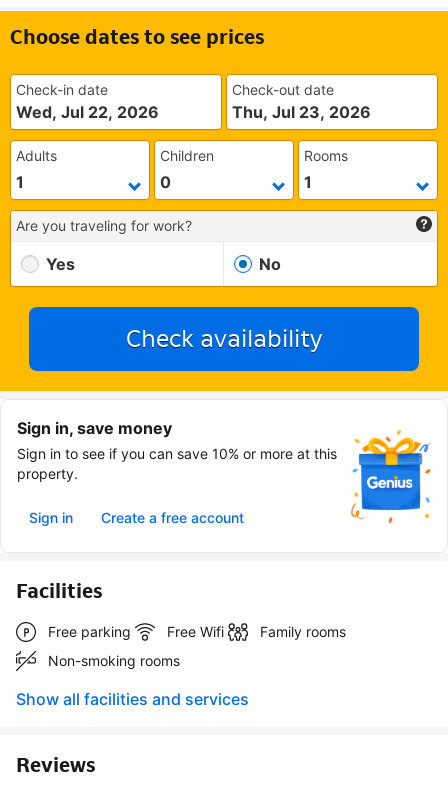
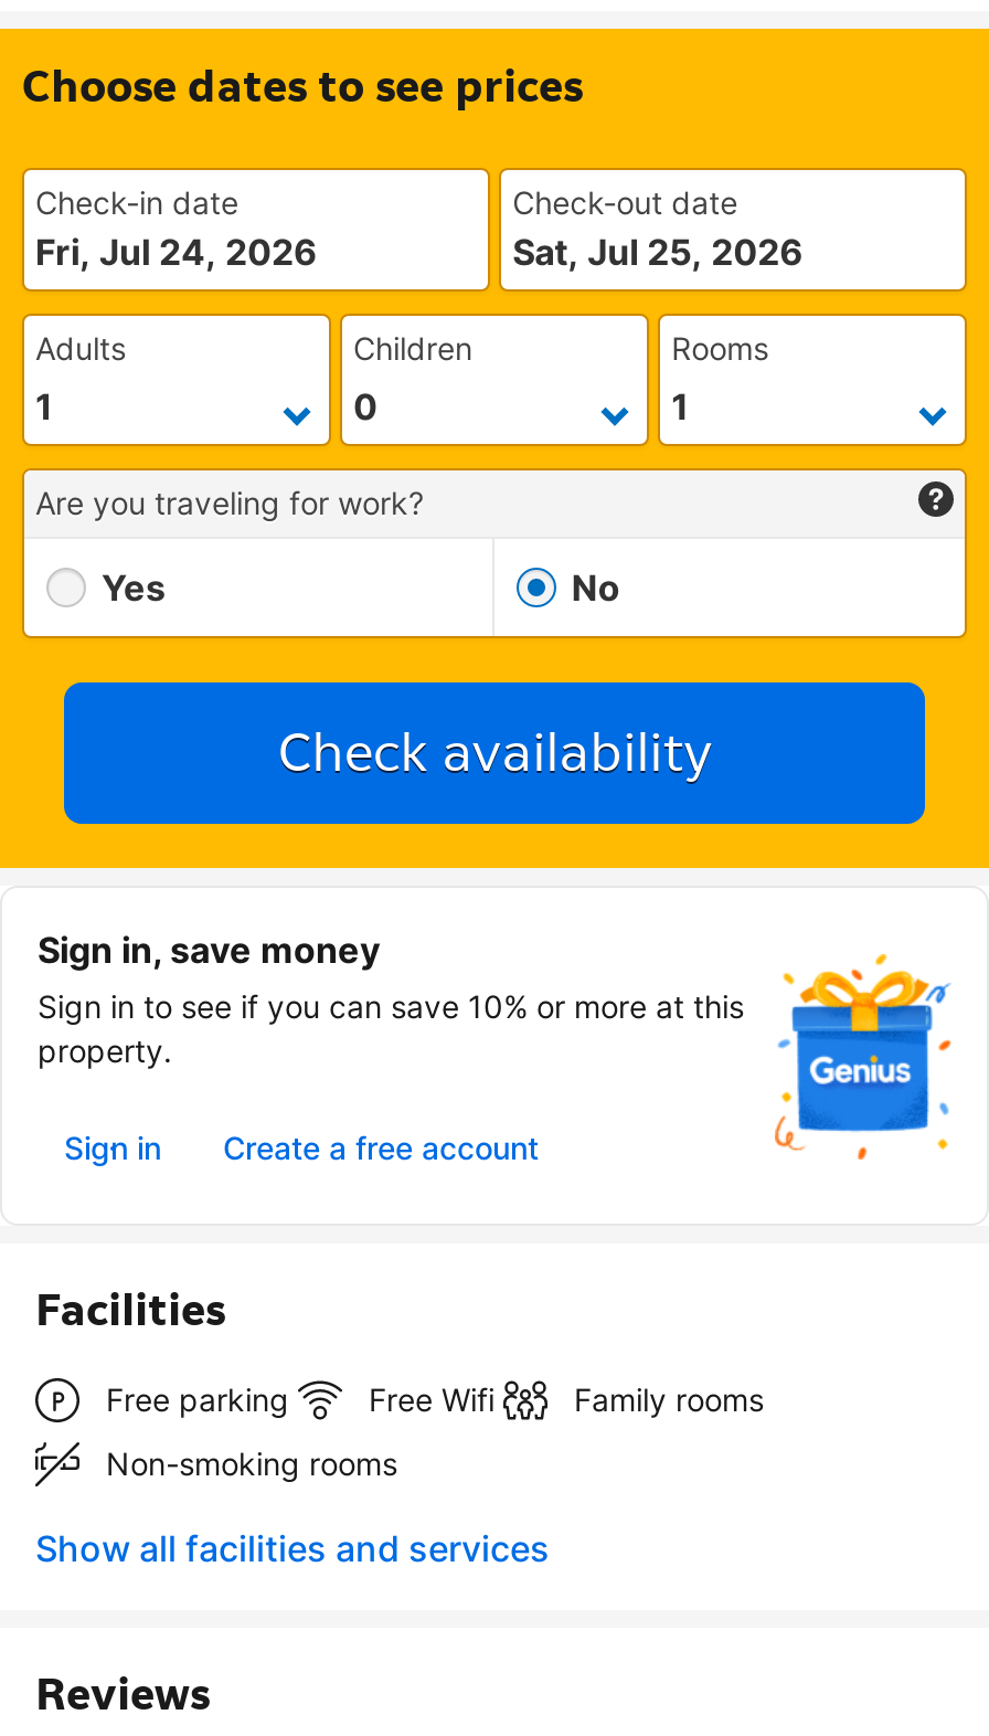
[16,102,159,122] Wed, Jul 22, 2026 -> [35,230,318,274] Fri, Jul 24, 2026
[232,102,371,122] Thu, Jul 23, 2026 -> [512,230,804,274] Sat, Jul 25, 2026

